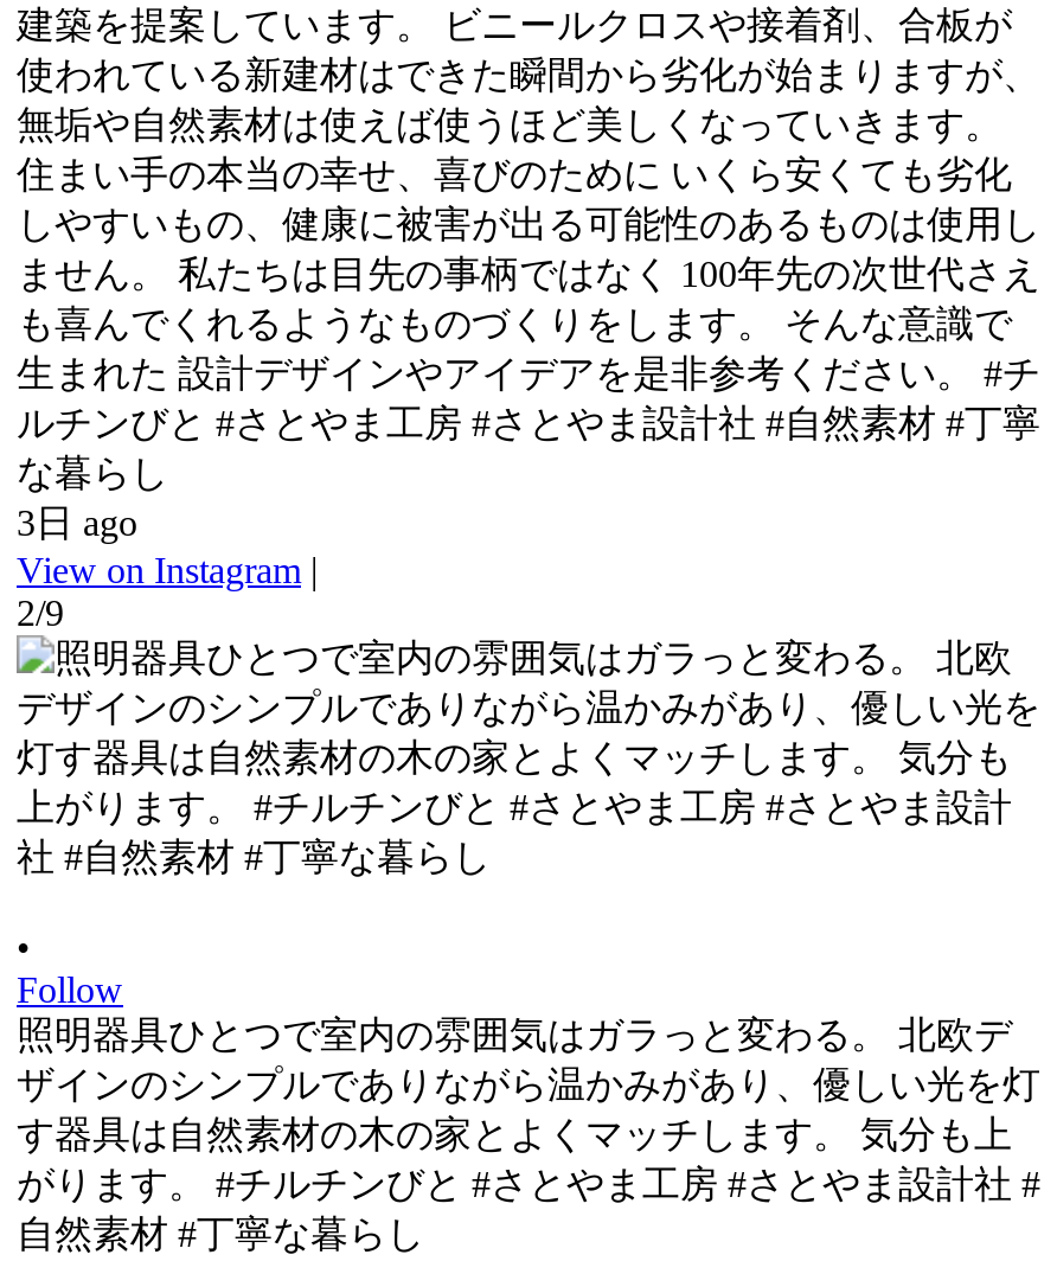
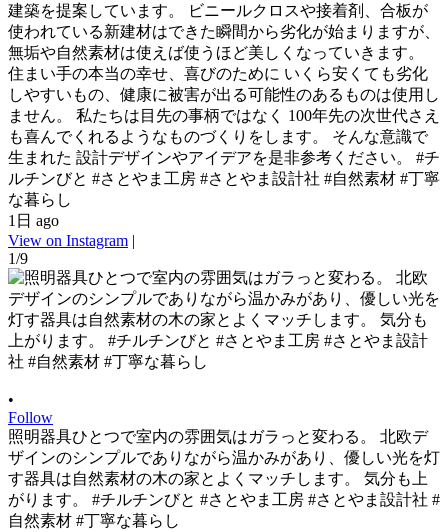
[17,502,137,543] 3日 ago -> [8,212,59,229] 1日 ago
[17,592,64,633] 2/9 -> [8,250,28,267] 1/9

